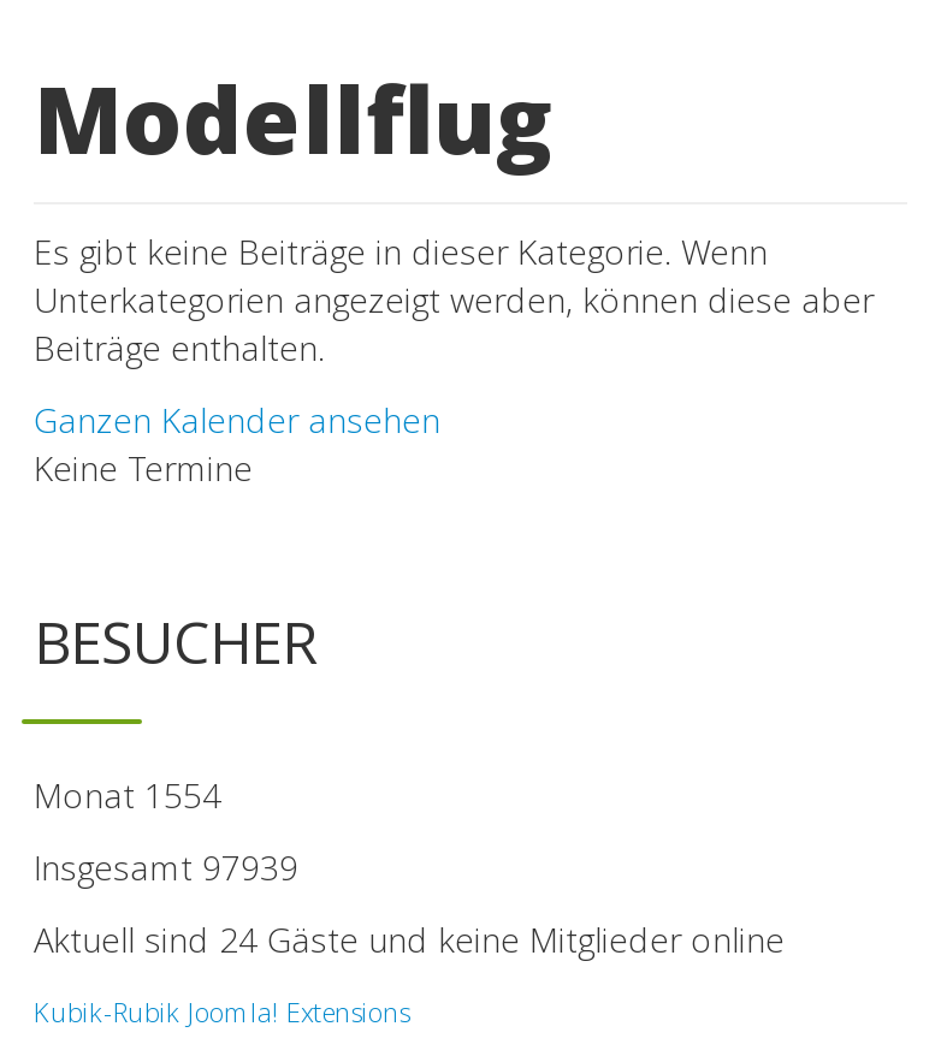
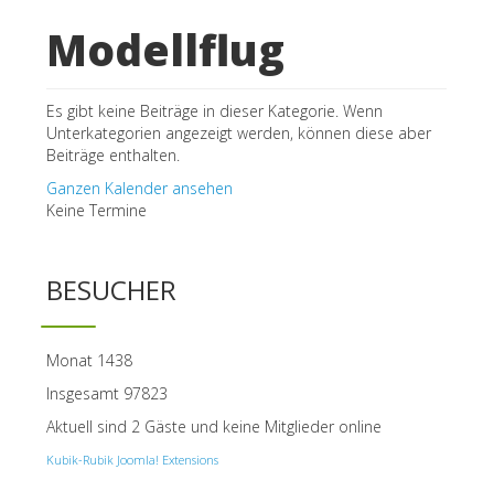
[34,772,221,818] Monat 1554 -> [46,350,132,371] Monat 1438
[34,844,298,890] Insgesamt 97939 -> [46,383,168,404] Insgesamt 97823
[34,916,785,962] Aktuell sind 24 Gäste und keine Mitglieder online -> [46,416,382,437] Aktuell sind 2 Gäste und keine Mitglieder online

